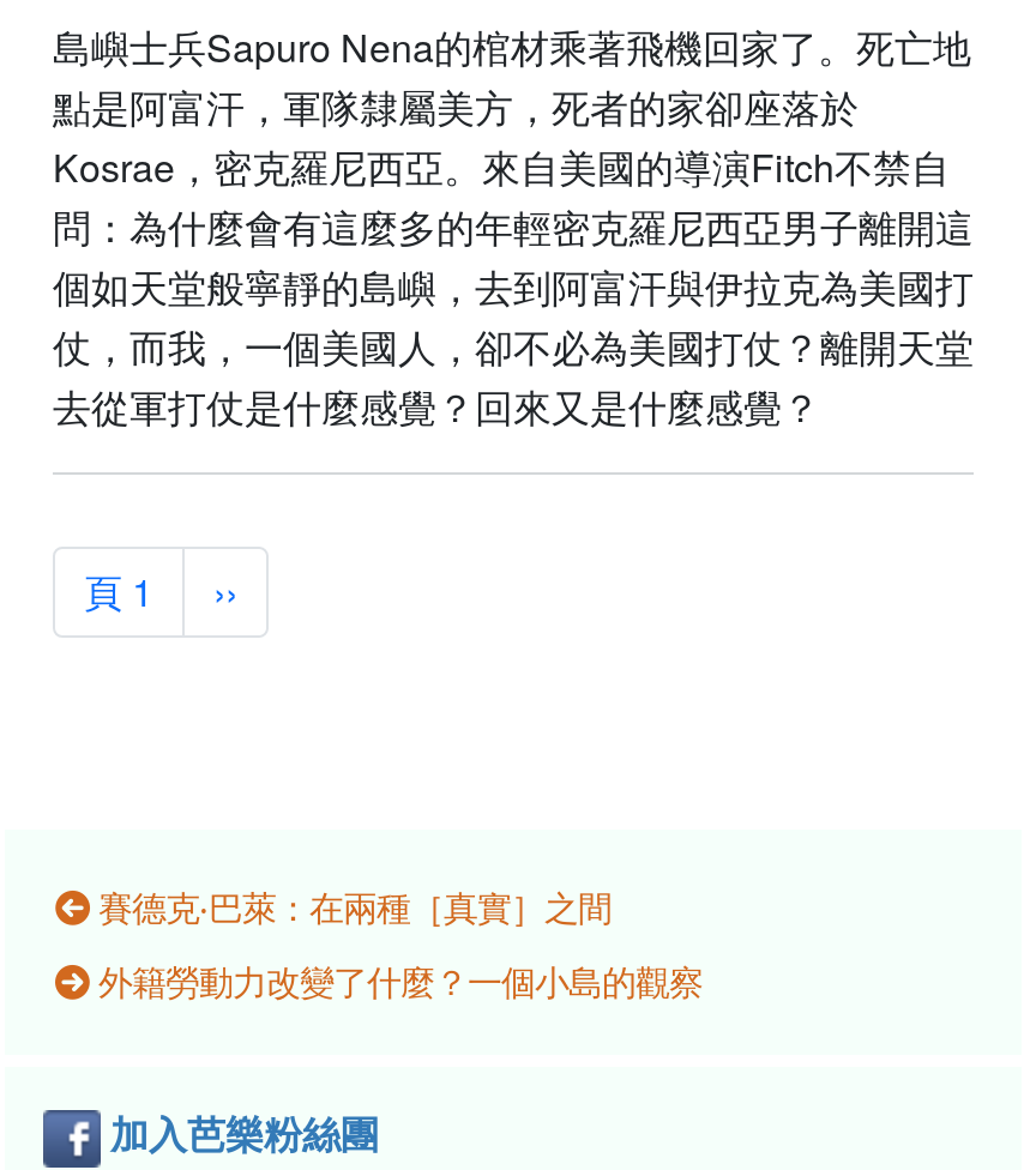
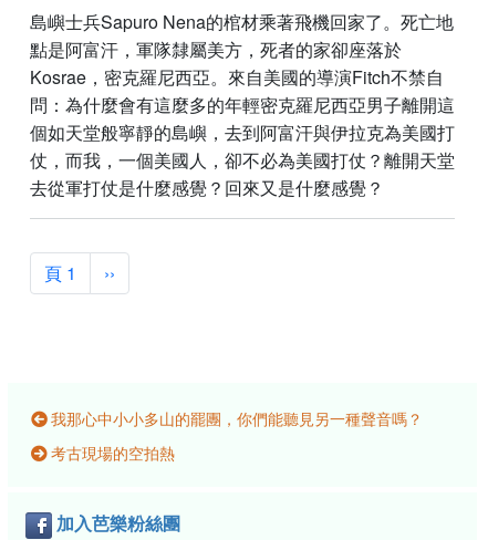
[98,880,612,930] 賽德克‧巴萊：在兩種［真實］之間 -> [51,406,423,429] 我那心中小小多山的罷團，你們能聽見另一種聲音嗎？
[98,954,703,1004] 外籍勞動力改變了什麼？一個小島的觀察 -> [51,440,175,464] 考古現場的空拍熱

